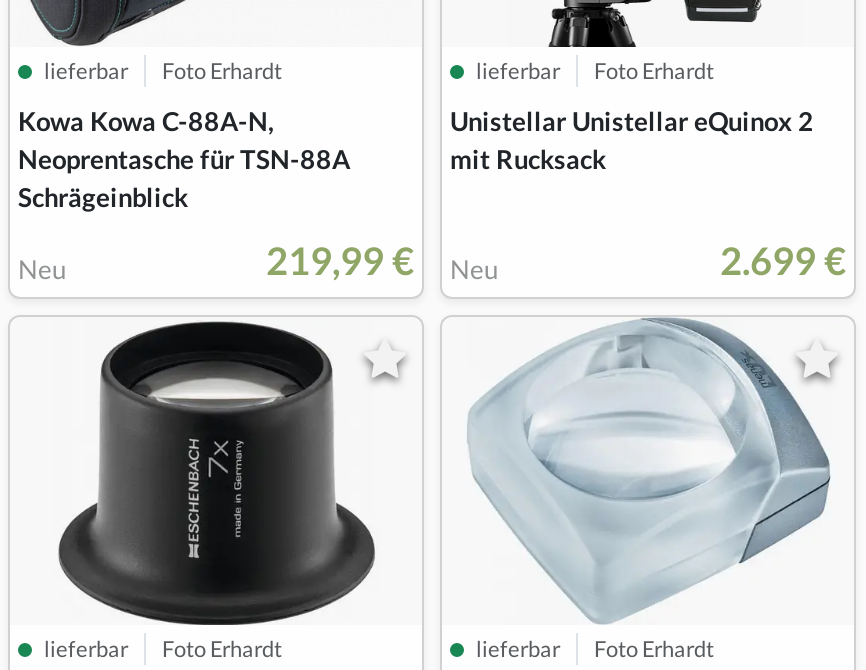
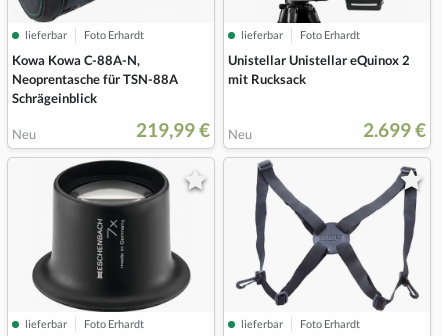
[466,316,832,624] [image] -> [235,159,420,312] [image]

